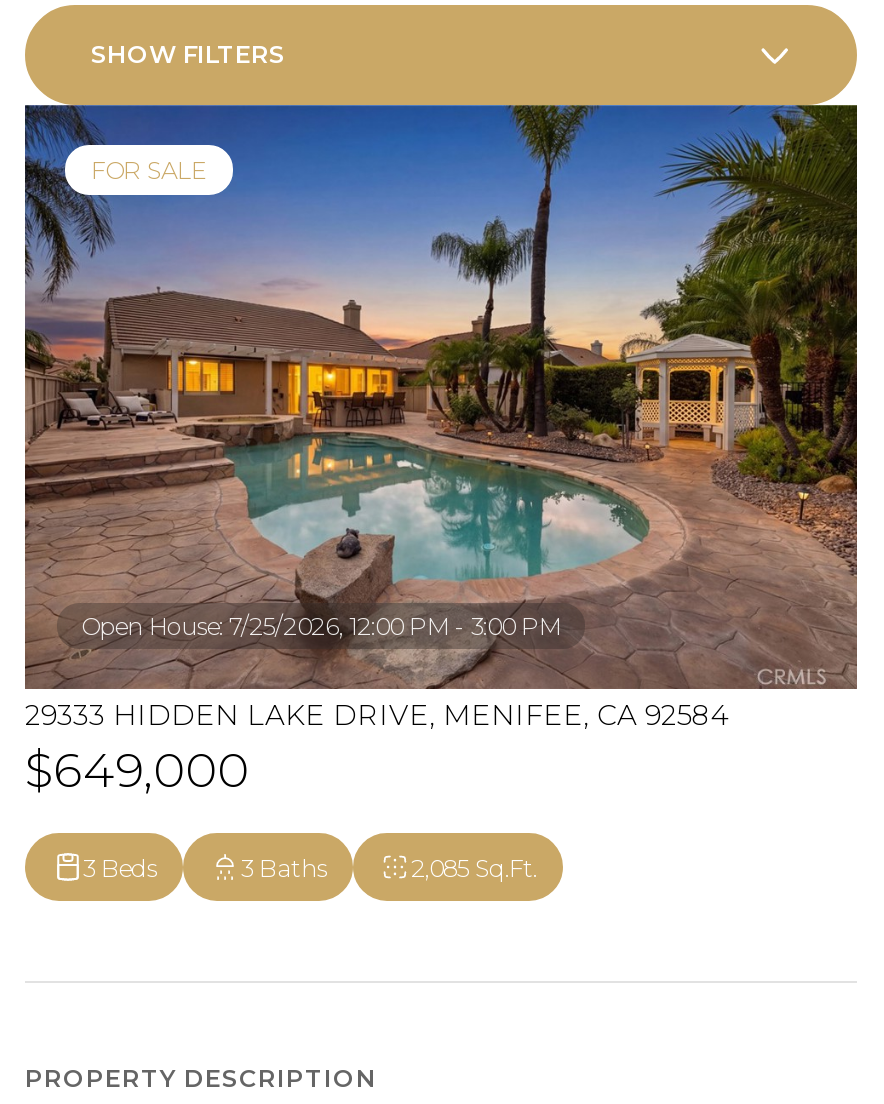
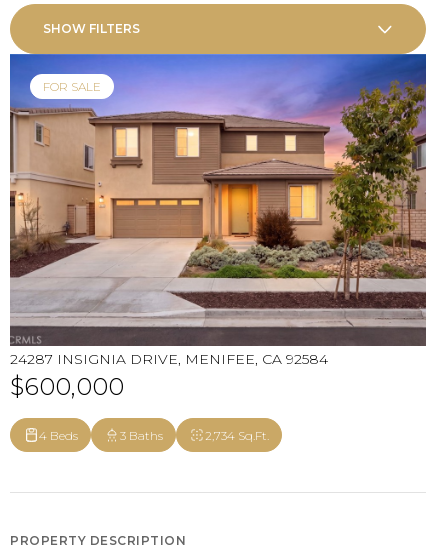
[23,103,859,882] [image] | Open House: 7/25/2026, 12:00 PM - 3:00 PM | 29333 HIDDEN LAKE DRIVE, MENIFEE, CA 92584 | $649,000 | 3 Beds -> [9,53,427,442] [image] | 24287 INSIGNIA DRIVE, MENIFEE, CA 92584 | $600,000 | 4 Beds
[411,852,537,882] 2,085 Sq.Ft. -> [205,427,269,442] 2,734 Sq.Ft.

